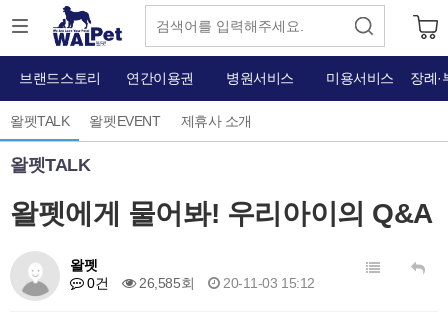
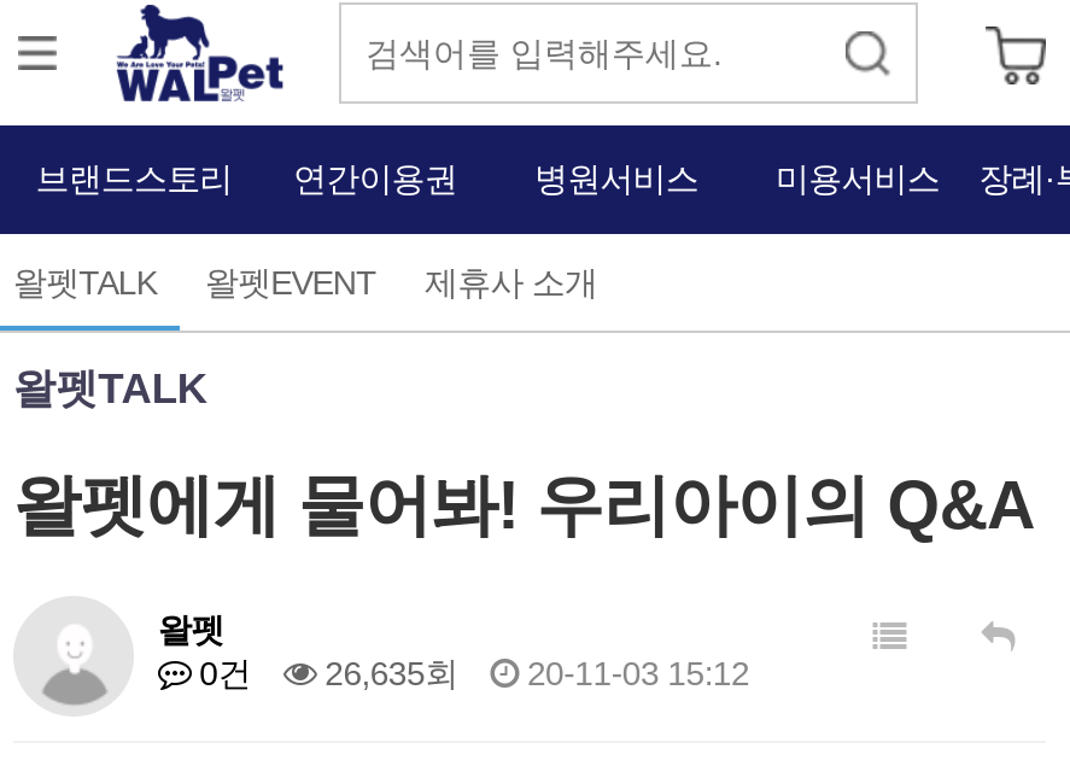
[84,275,315,291] 0건 26,585회 20-11-03 15:12 -> [191,654,749,692] 0건 26,635회 20-11-03 15:12

